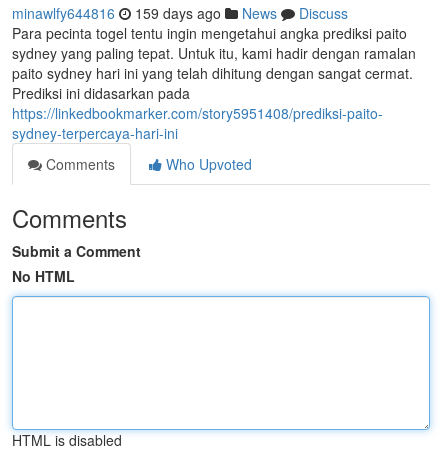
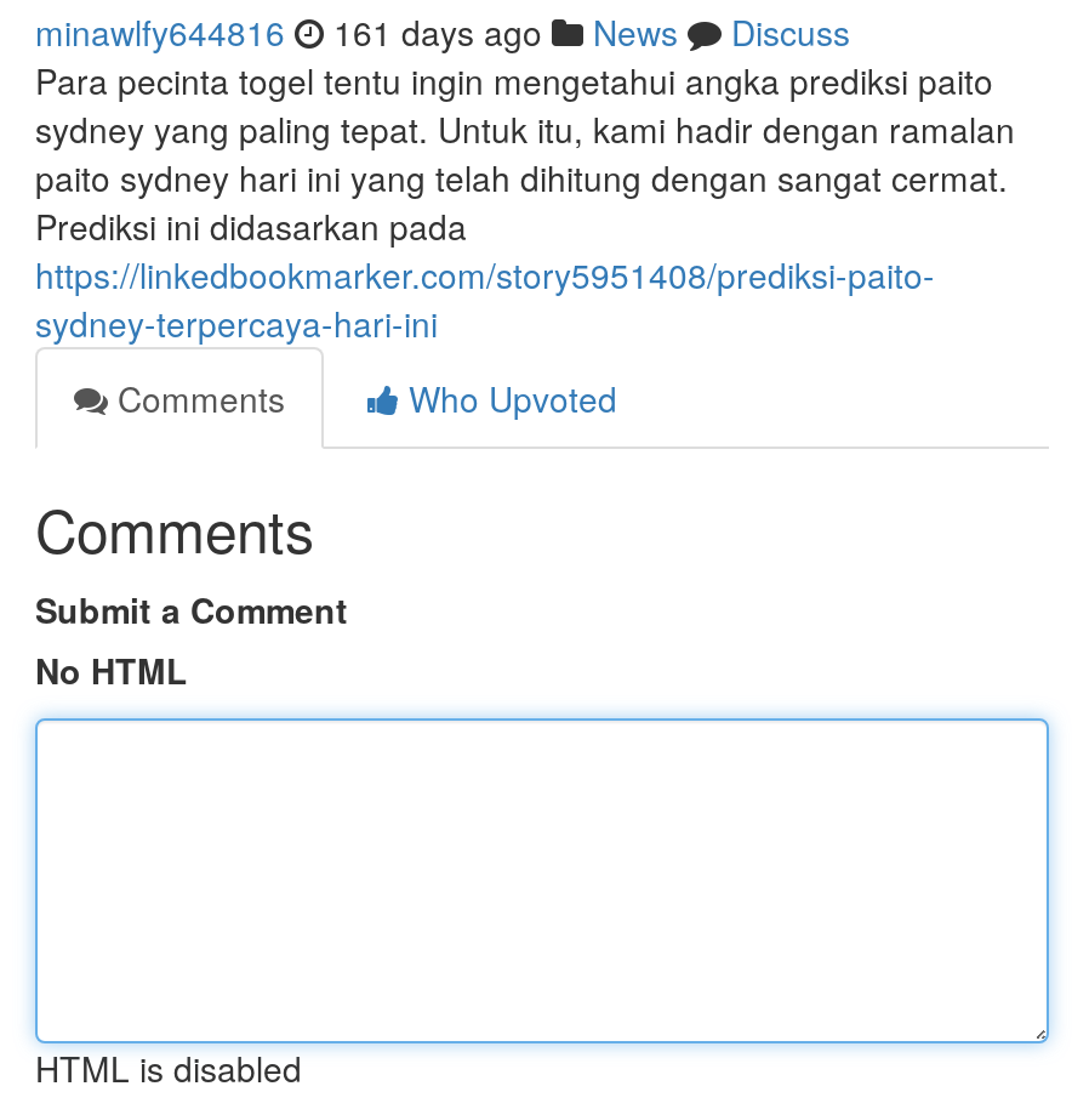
[12,3,348,23] minawlfy644816 159 days ago News Discuss -> [35,7,850,56] minawlfy644816 161 days ago News Discuss

